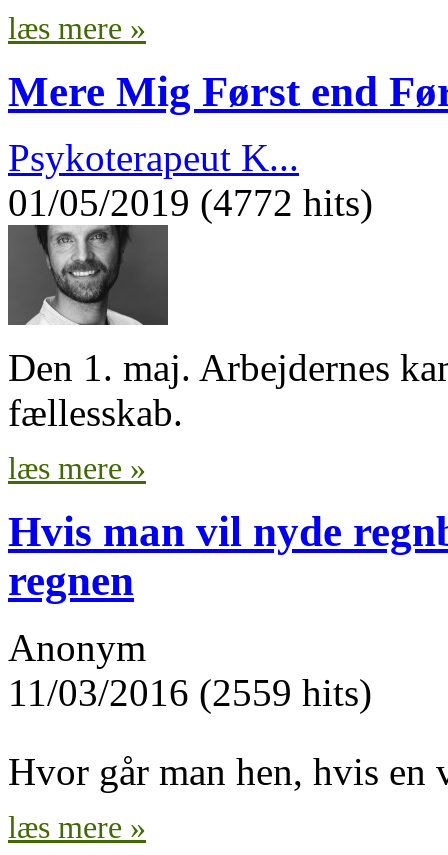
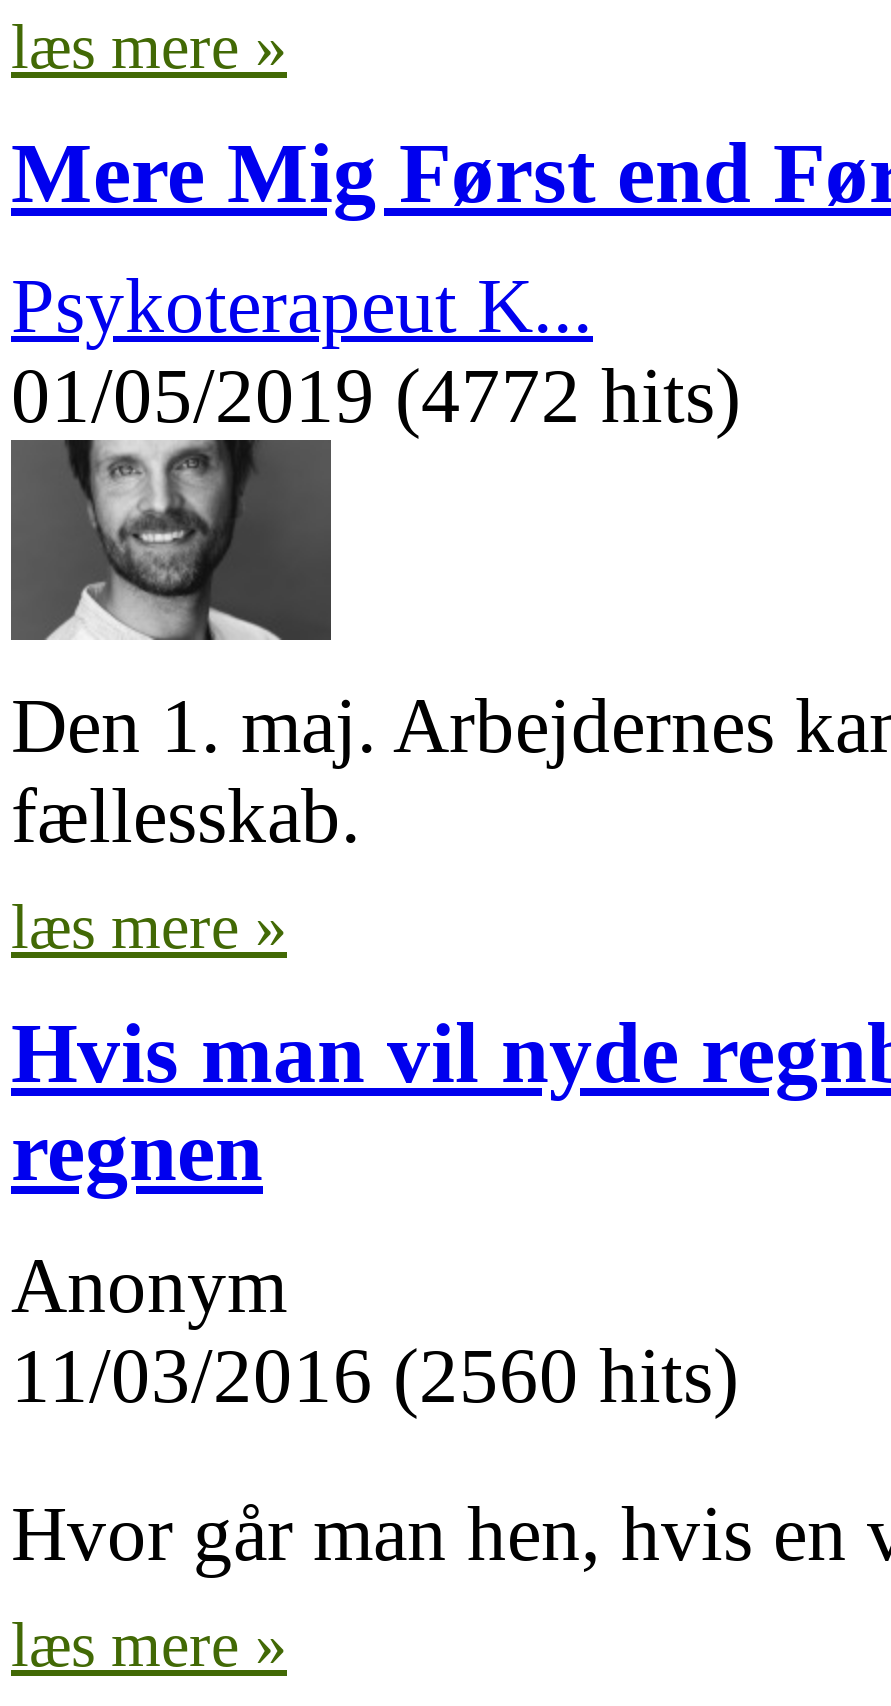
[8,671,372,714] 11/03/2016 (2559 hits) -> [11,1332,739,1418] 11/03/2016 (2560 hits)

